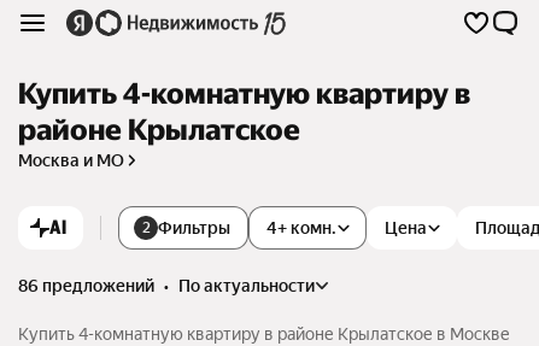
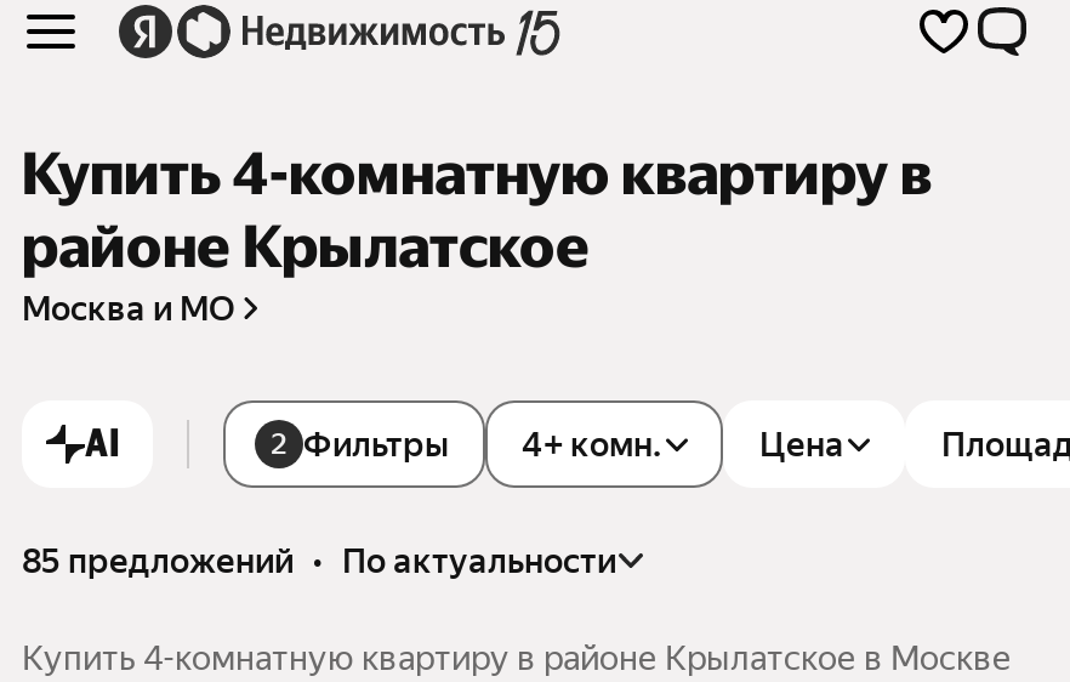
[18,276,315,295] 86 предложений • по актуальности -> [22,541,616,580] 85 предложений • по актуальности

